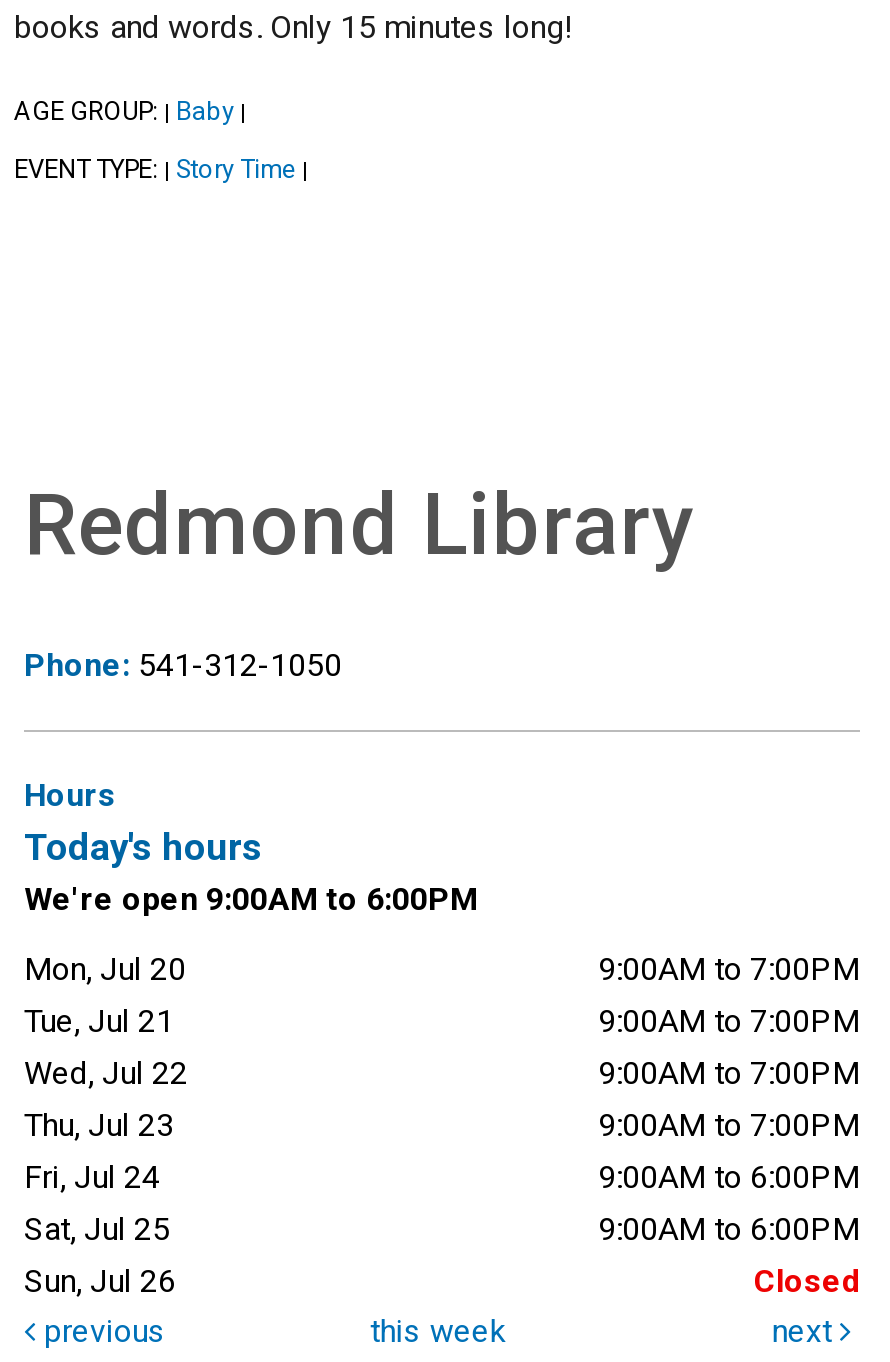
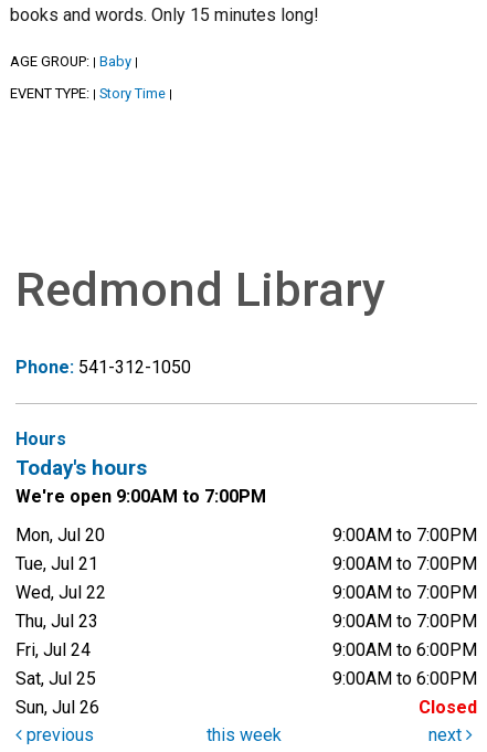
[24,880,478,918] We're open 9:00AM to 6:00PM -> [15,486,266,507] We're open 9:00AM to 7:00PM

